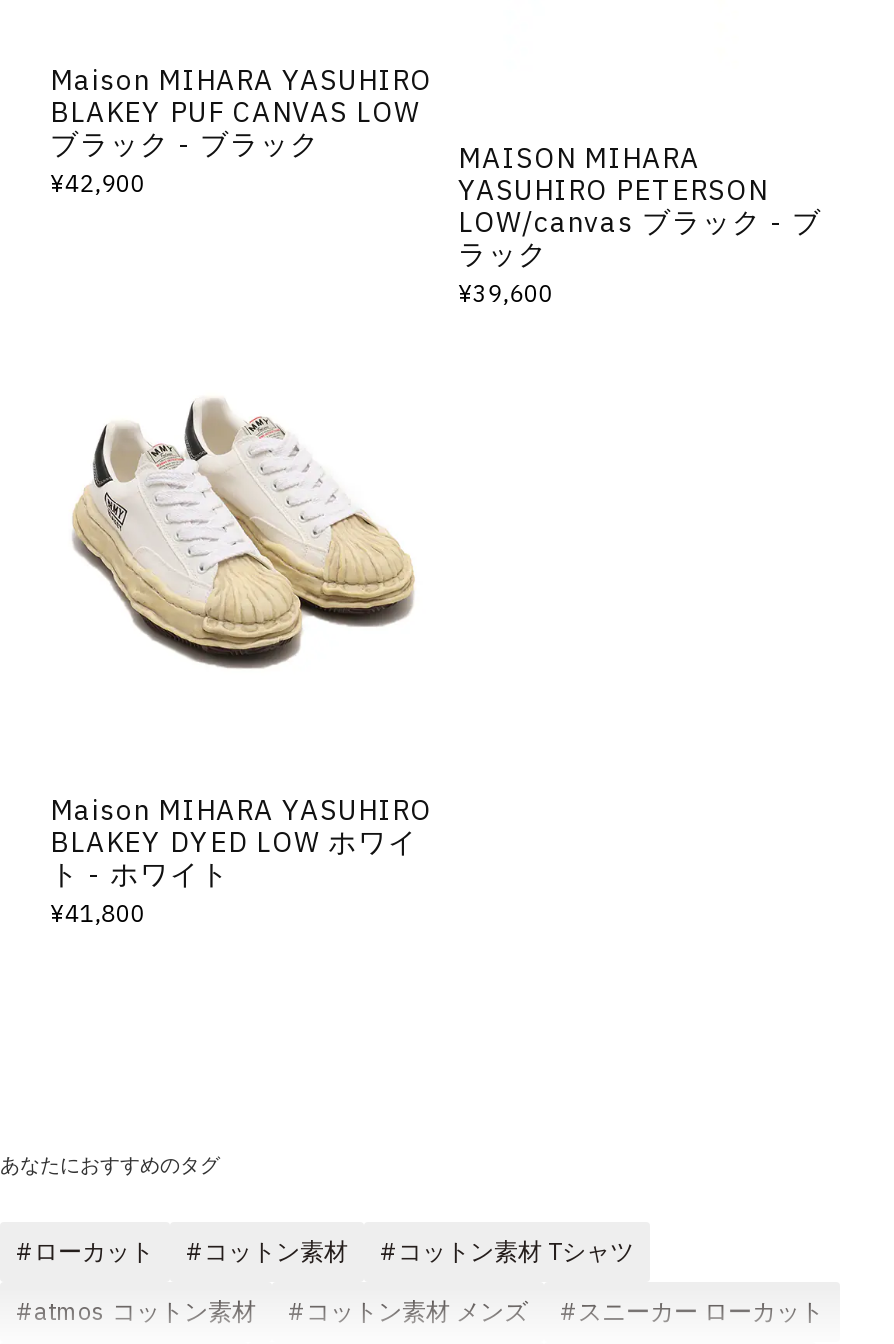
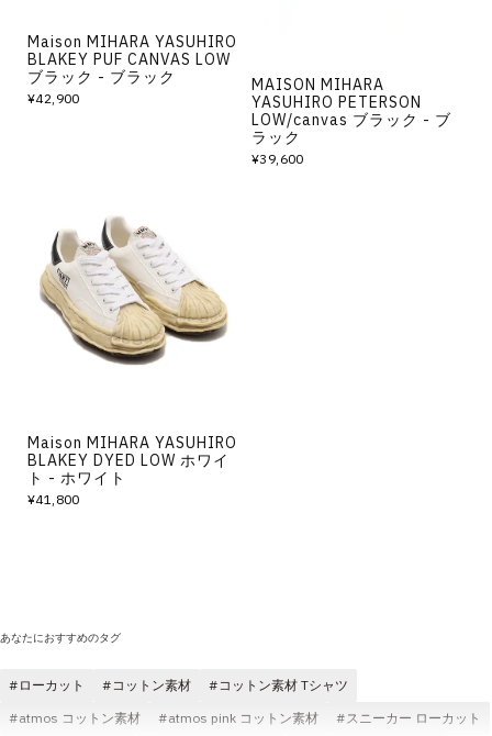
[306,1296,528,1326] コットン素材 メンズ -> [168,710,318,726] atmos pink コットン素材

